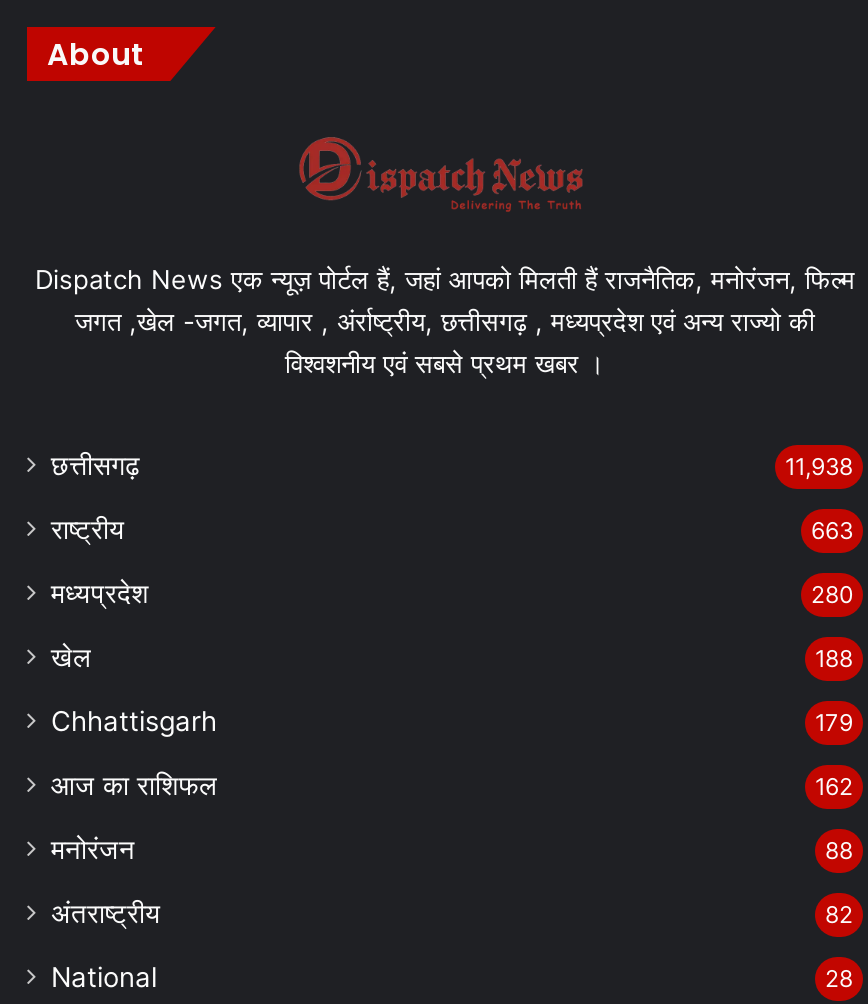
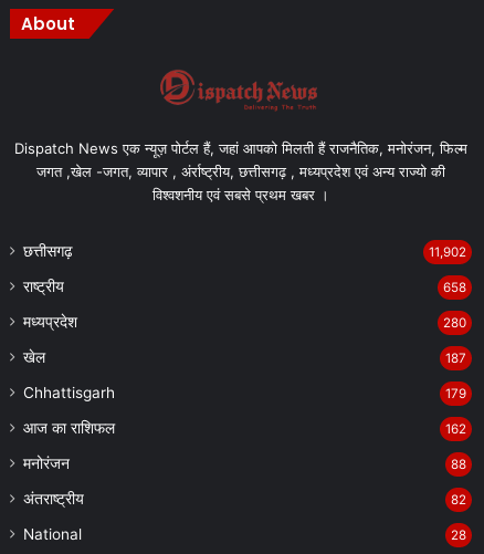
[785,453,853,481] 11,938 -> [429,244,466,260] 11,902
[811,517,853,545] 663 -> [443,280,466,295] 658
[815,645,853,673] 188 -> [445,350,466,366] 187

